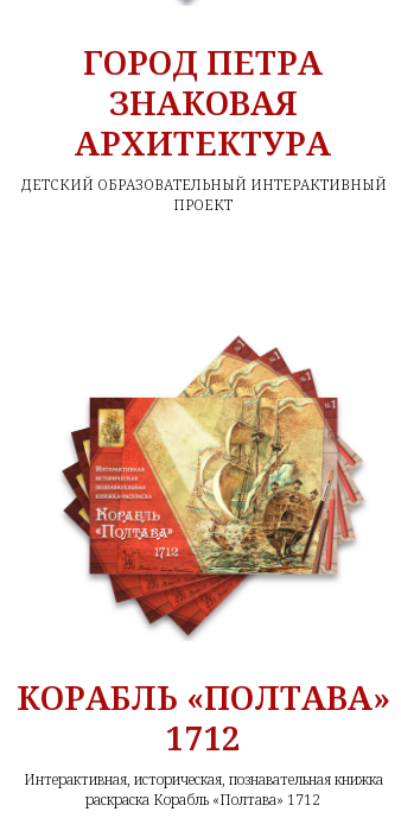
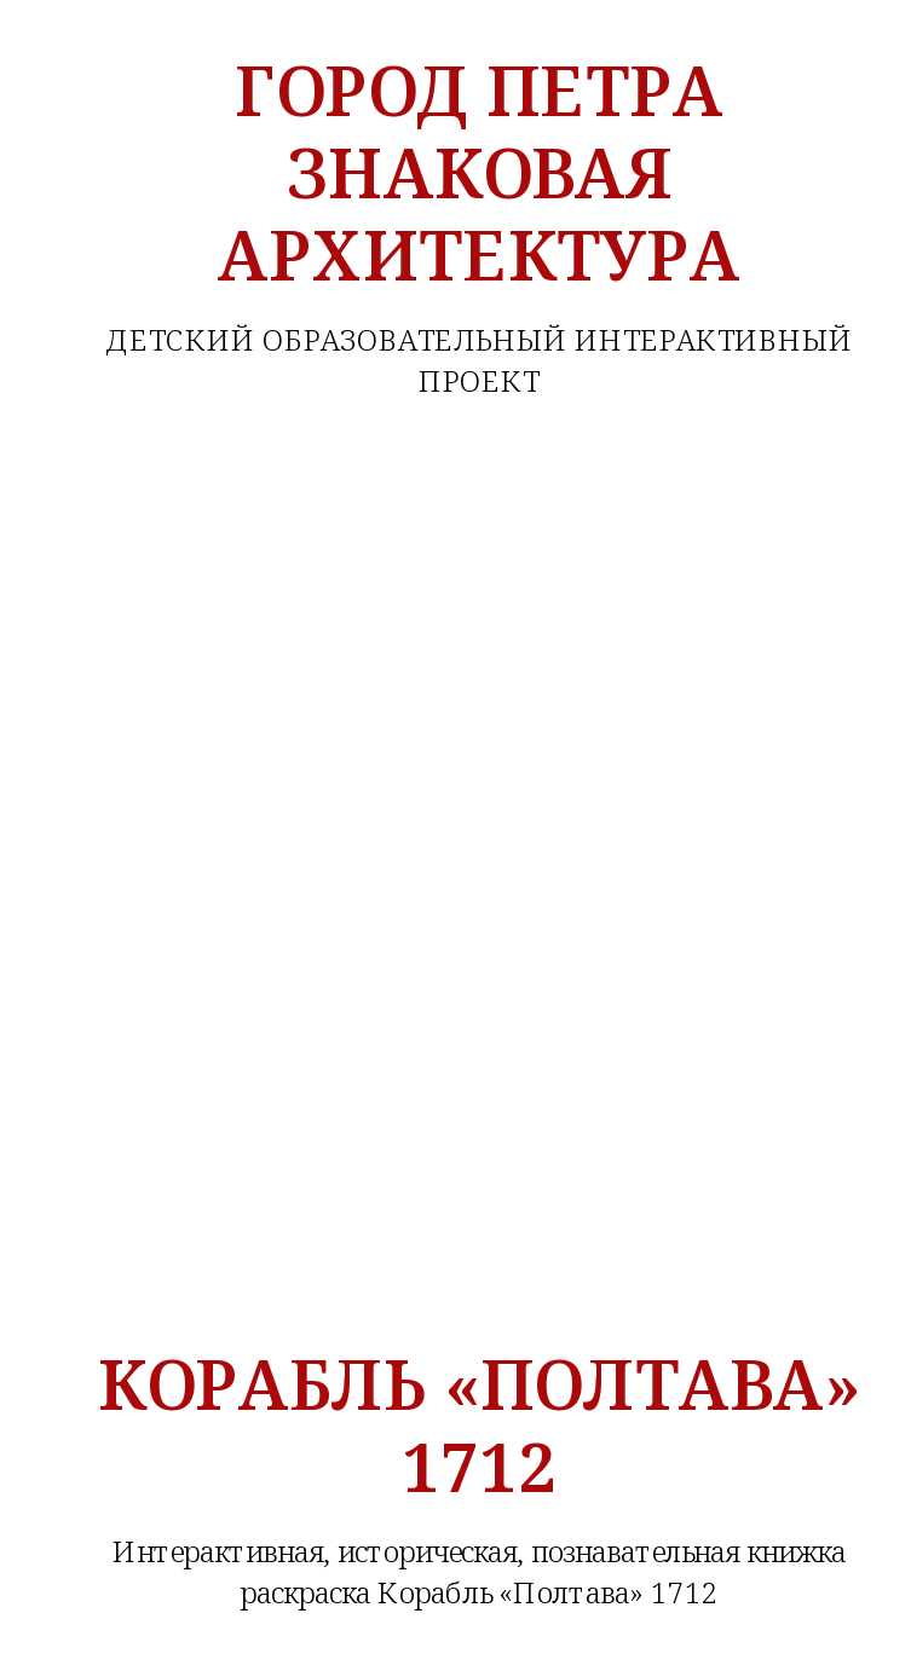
[61,335,365,640] [image] -> none

